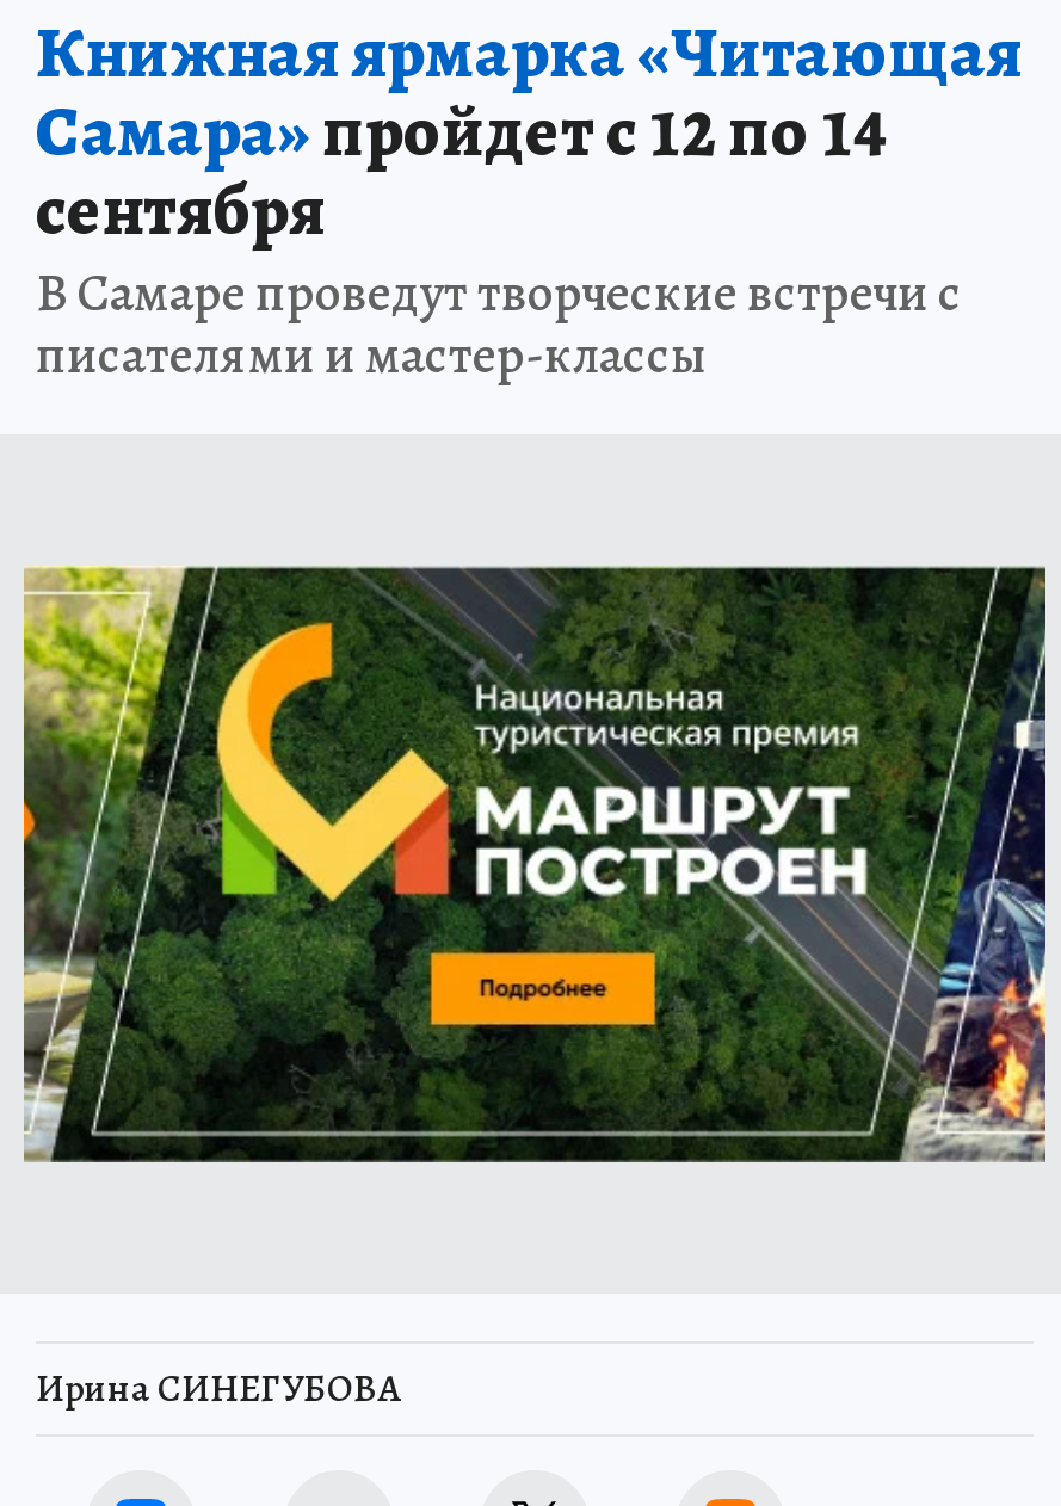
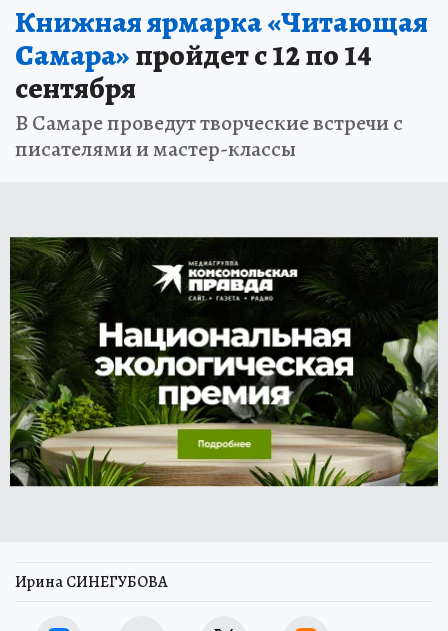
[21,566,1048,1165] [image] -> [9,236,439,487] [image]

